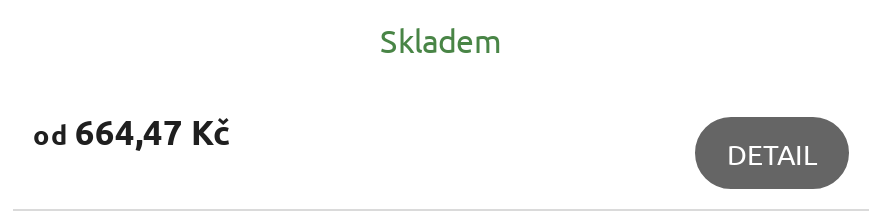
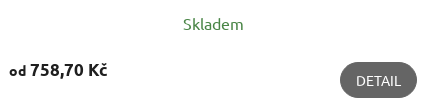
[33,111,231,153] od 664,47 Kč -> [9,59,108,80] od 758,70 Kč

